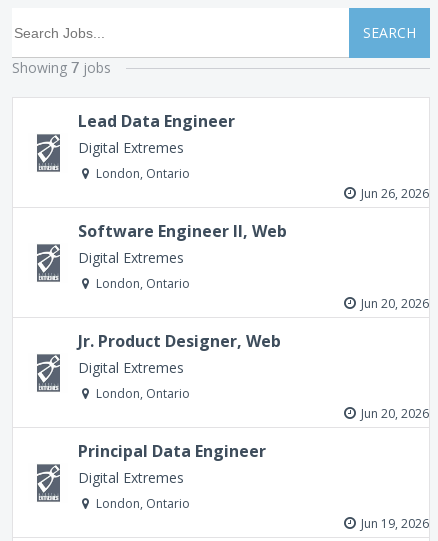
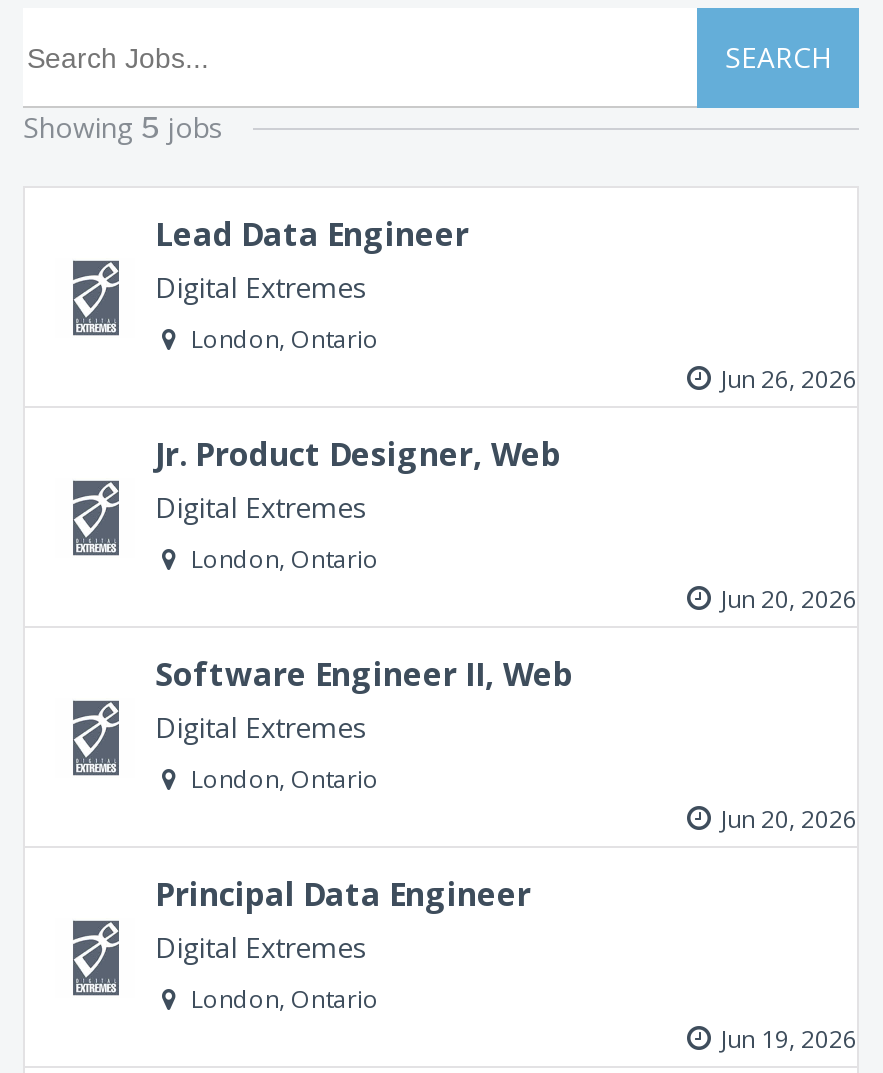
[12,58,111,77] Showing7jobs -> [23,108,223,146] Showing5jobs
moved [78,220,287,242] -> [155,652,573,696]: Software Engineer II, Web
moved [78,330,281,352] -> [155,432,561,476]: Jr. Product Designer, Web

